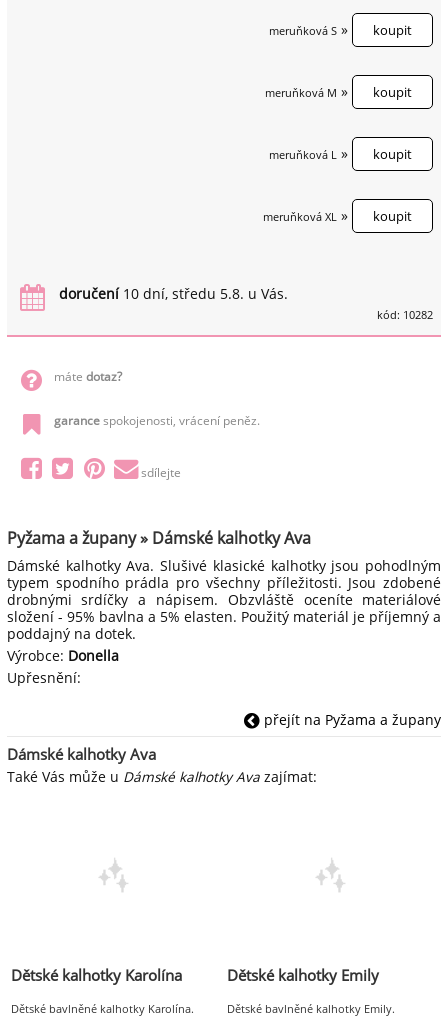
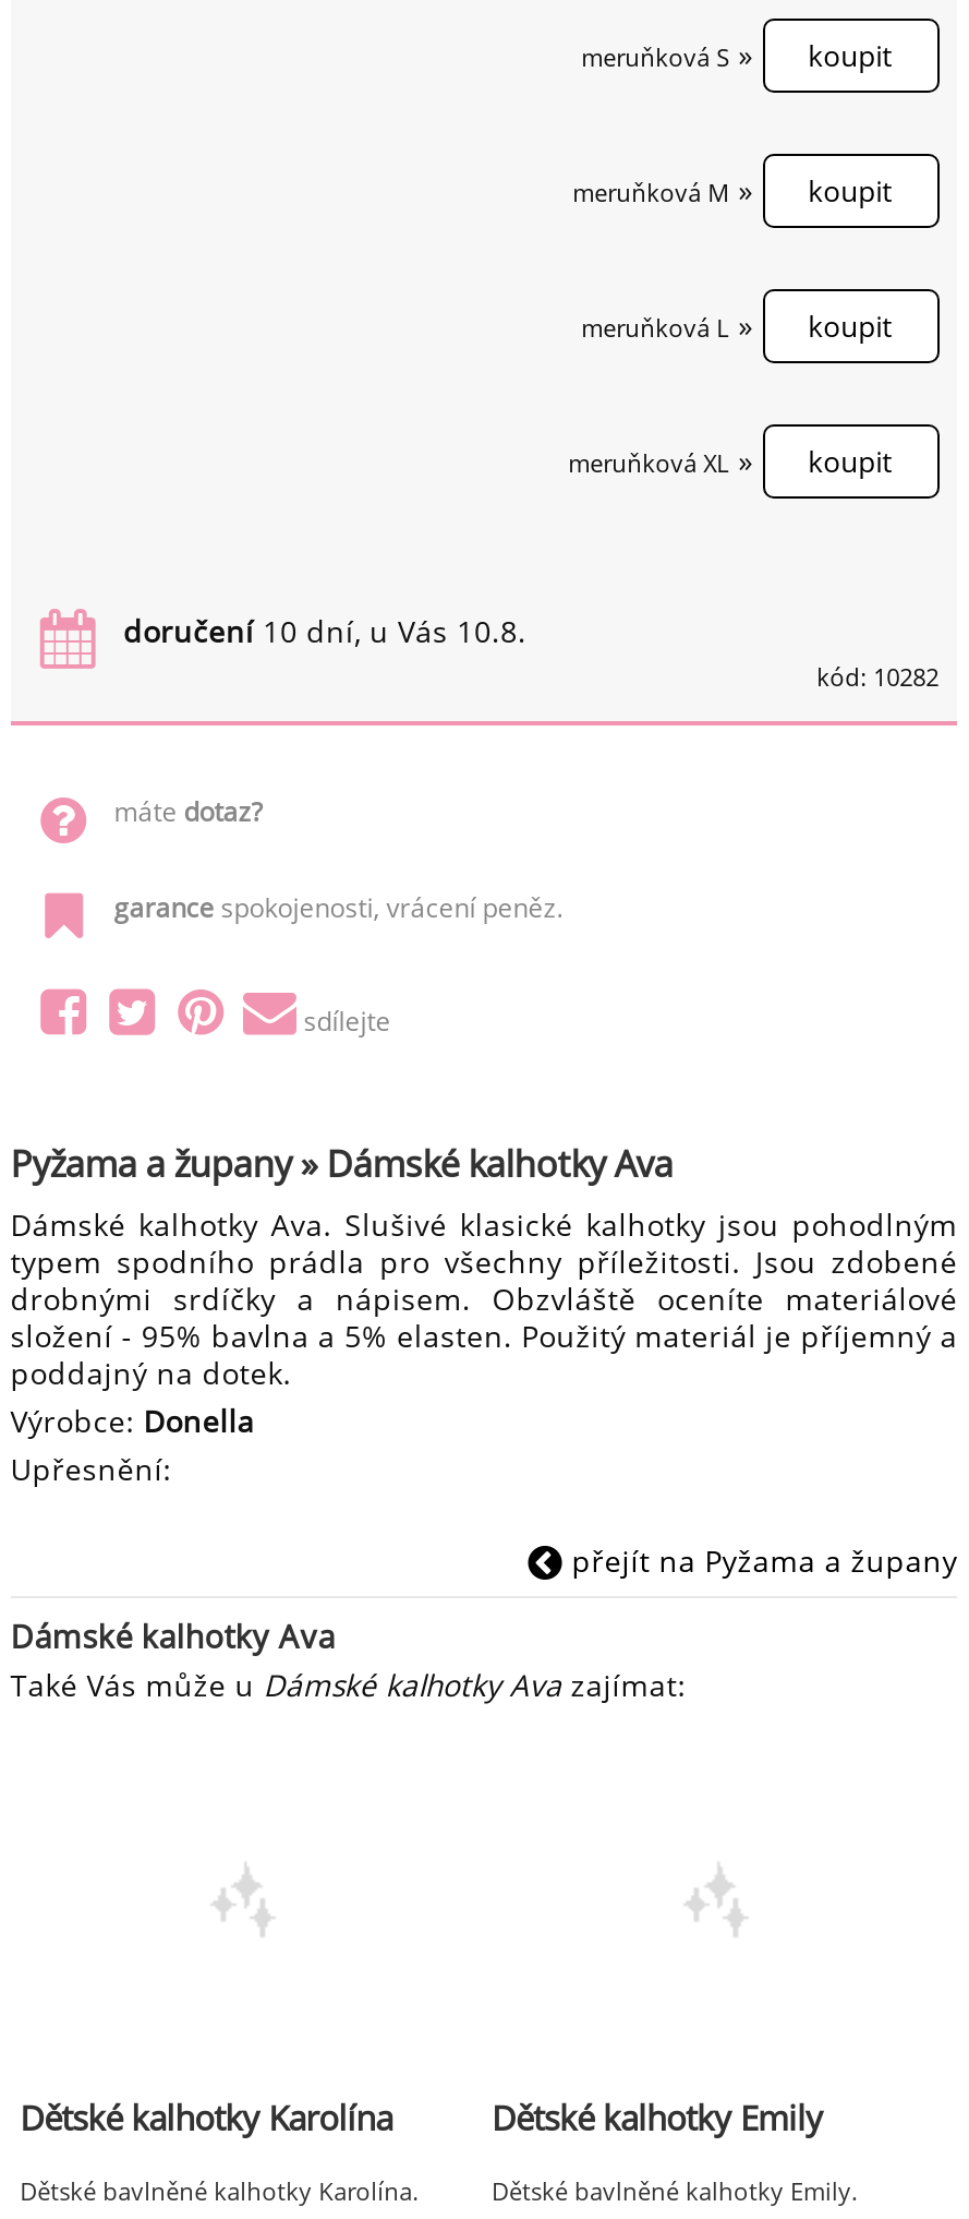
[58,284,287,303] doručení 10 dní, středu 5.8. u Vás. -> [123,610,526,651] doručení 10 dní, u Vás 10.8.

